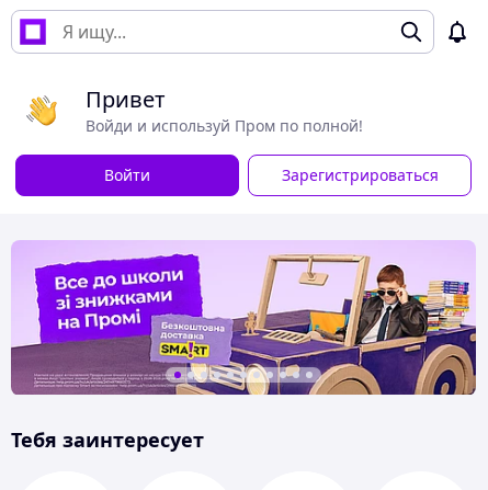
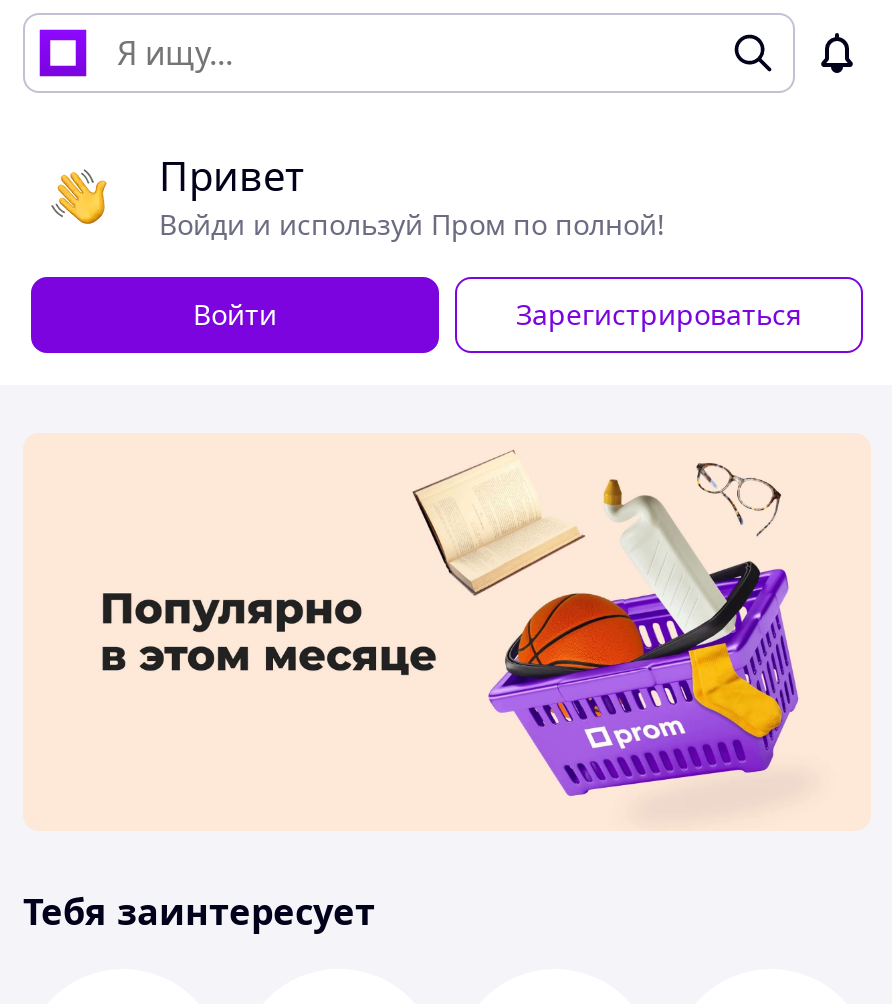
[10,240,477,396] [image] -> [25,435,869,831] [image]

